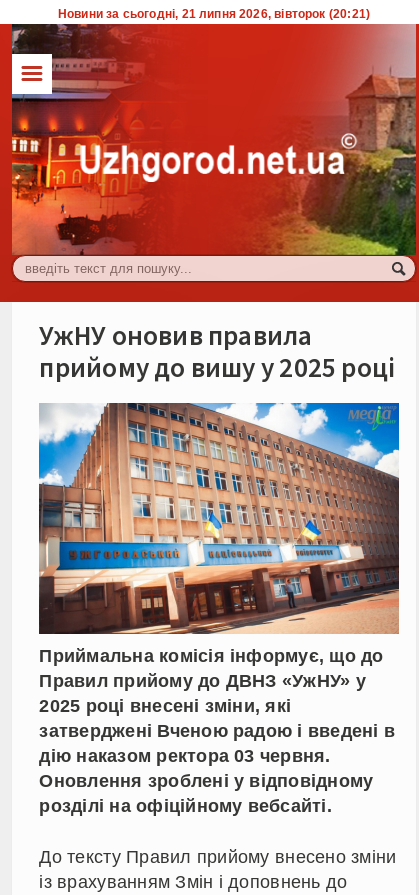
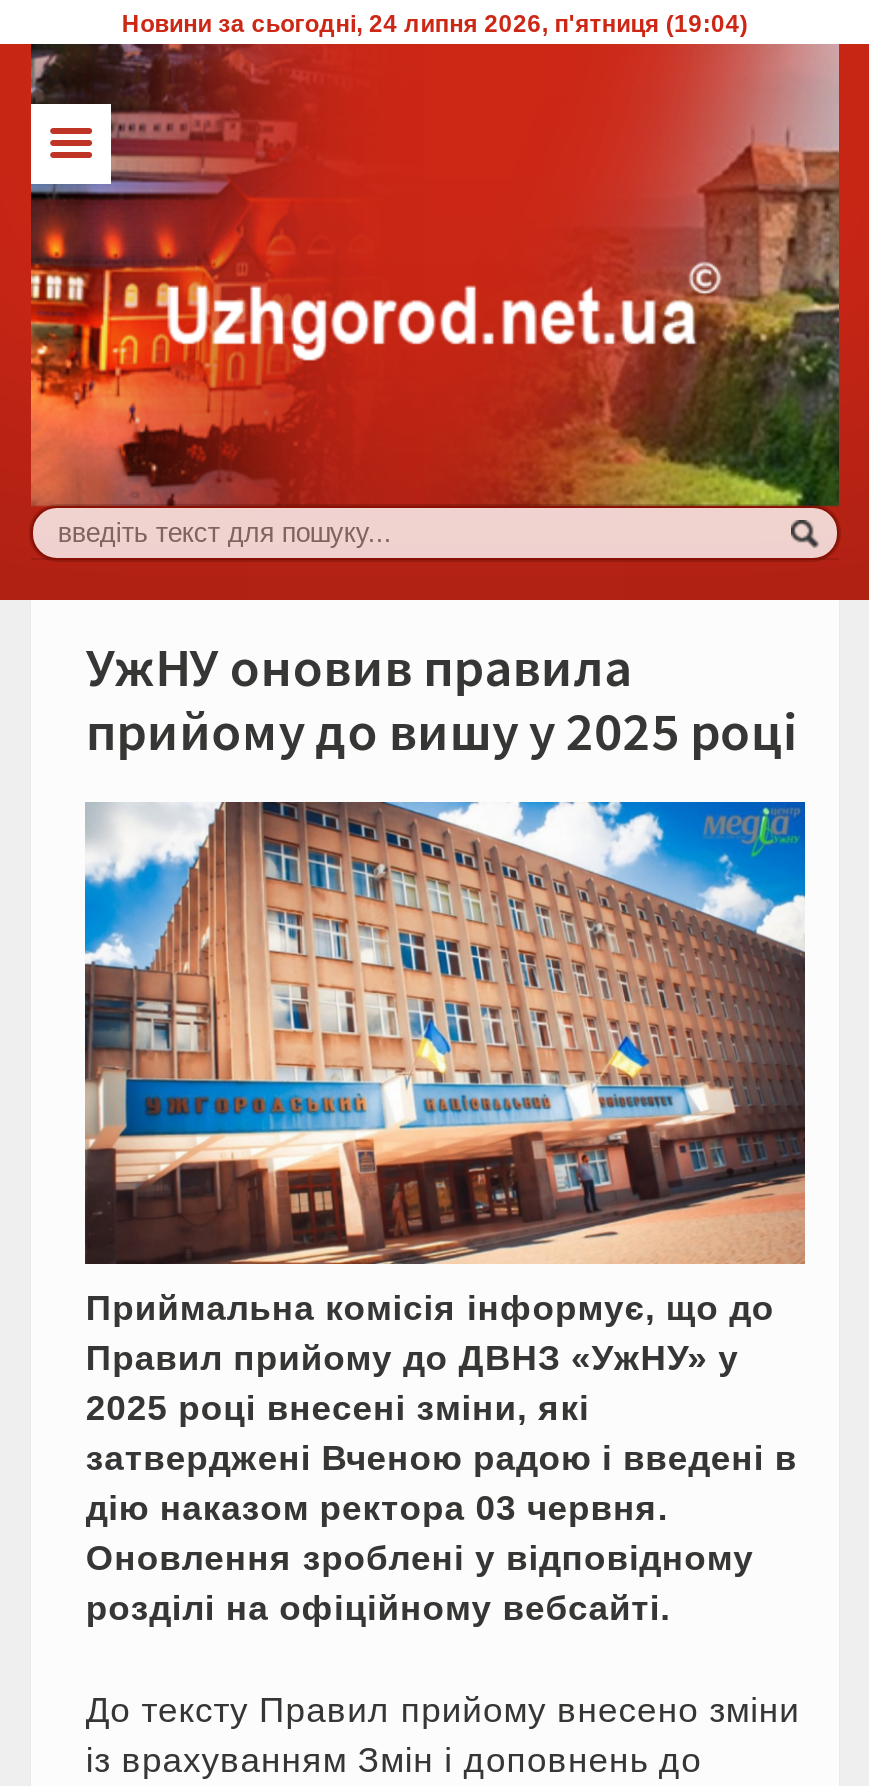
[58,7,370,21] Новини за сьогодні, 21 липня 2026, вівторок (20:21) -> [122,10,748,38] Новини за сьогодні, 24 липня 2026, п'ятниця (19:04)

